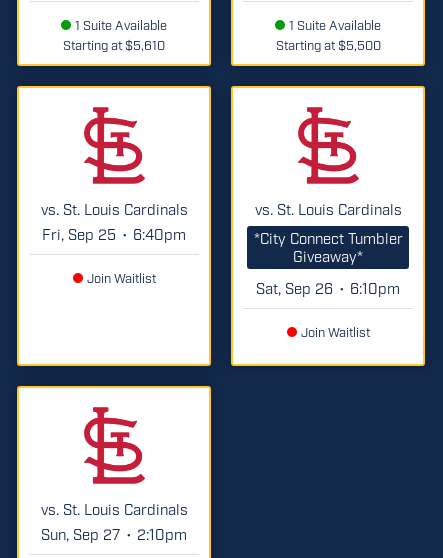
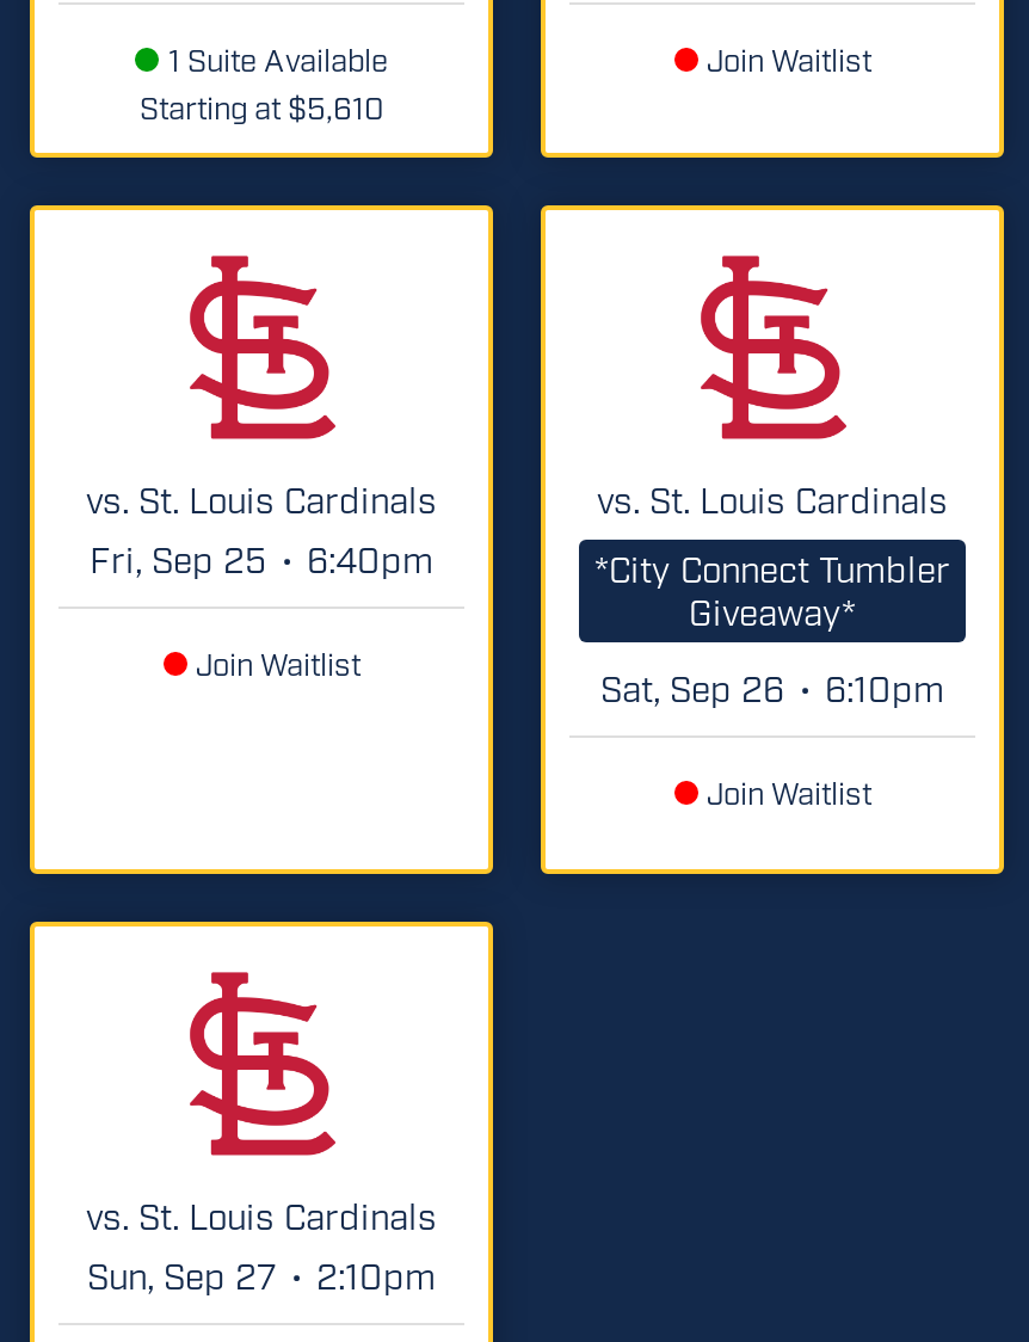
[275,16,381,52] 1 Suite Available | Starting at $5,500 -> [707,38,871,76] Join Waitlist

